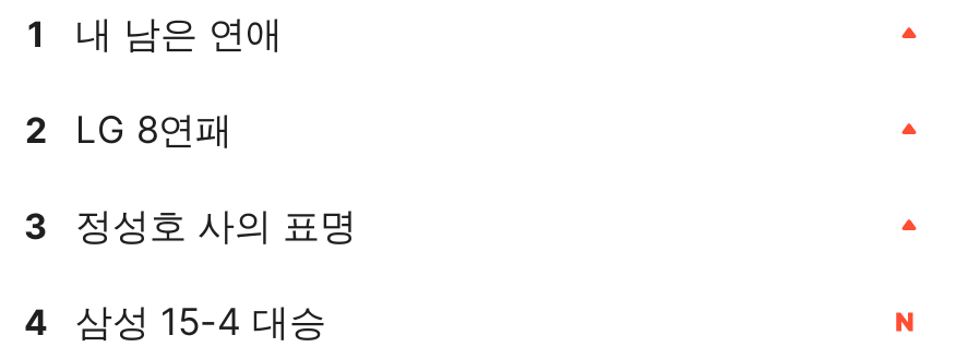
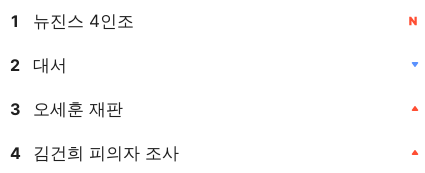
[75,12,283,55] 내 남은 연애 -> [33,11,134,31] 뉴진스 4인조
[75,108,232,151] LG 8연패 -> [33,55,67,75] 대서
[75,204,357,247] 정성호 사의 표명 -> [33,99,123,119] 오세훈 재판
[75,300,326,344] 삼성 15-4 대승 -> [33,143,179,163] 김건희 피의자 조사

